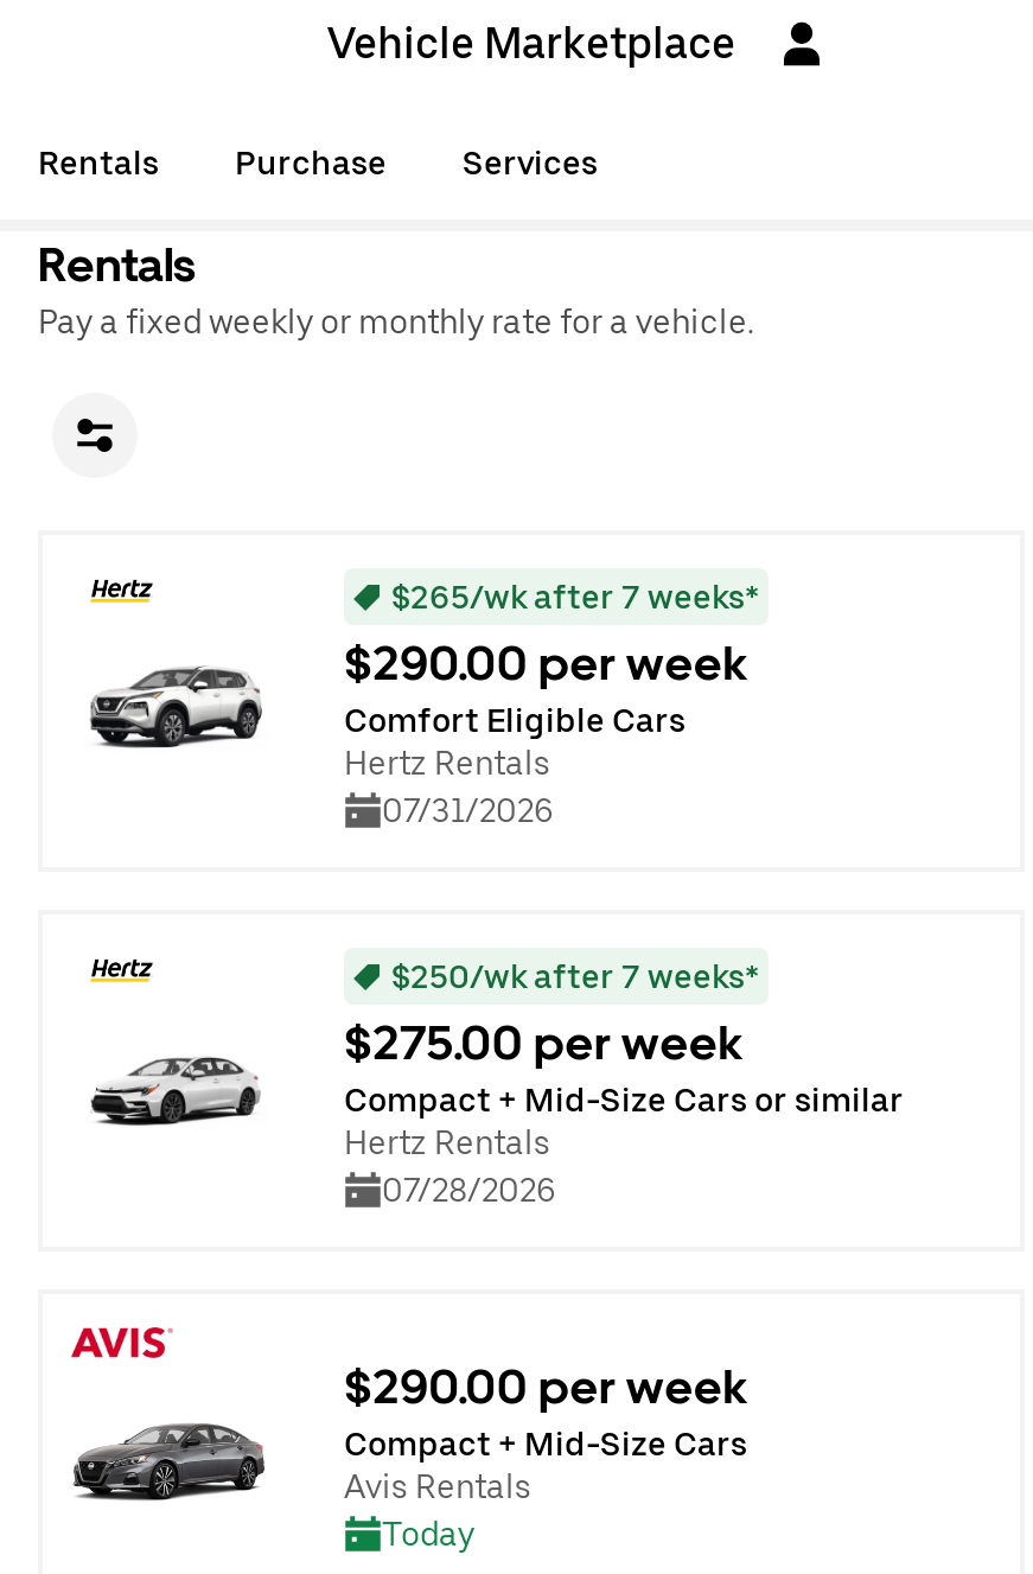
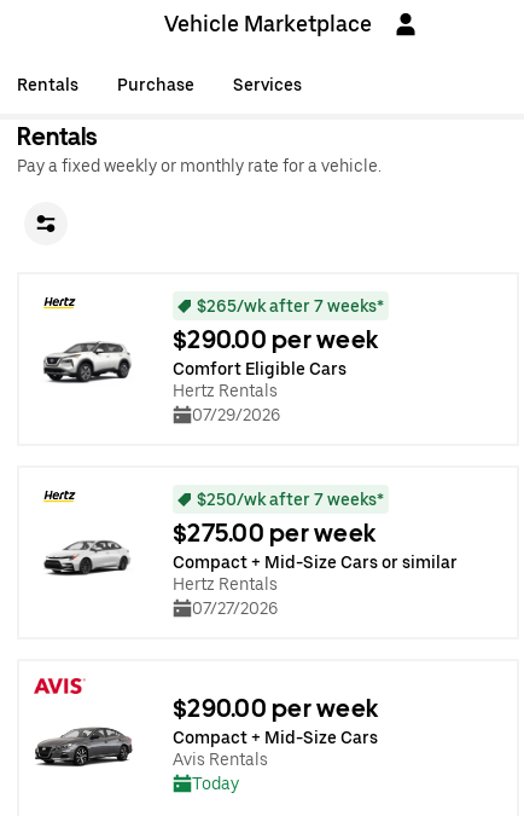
[382,791,553,829] 07/31/2026 -> [192,405,280,424] 07/29/2026
[382,1171,555,1209] 07/28/2026 -> [192,598,278,618] 07/27/2026

